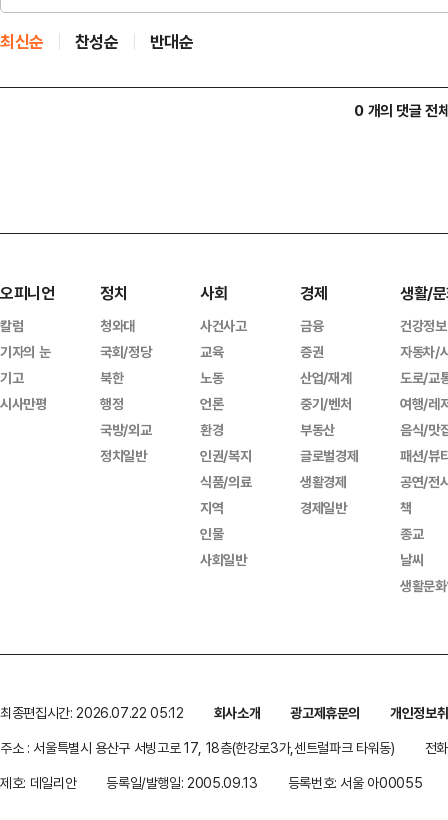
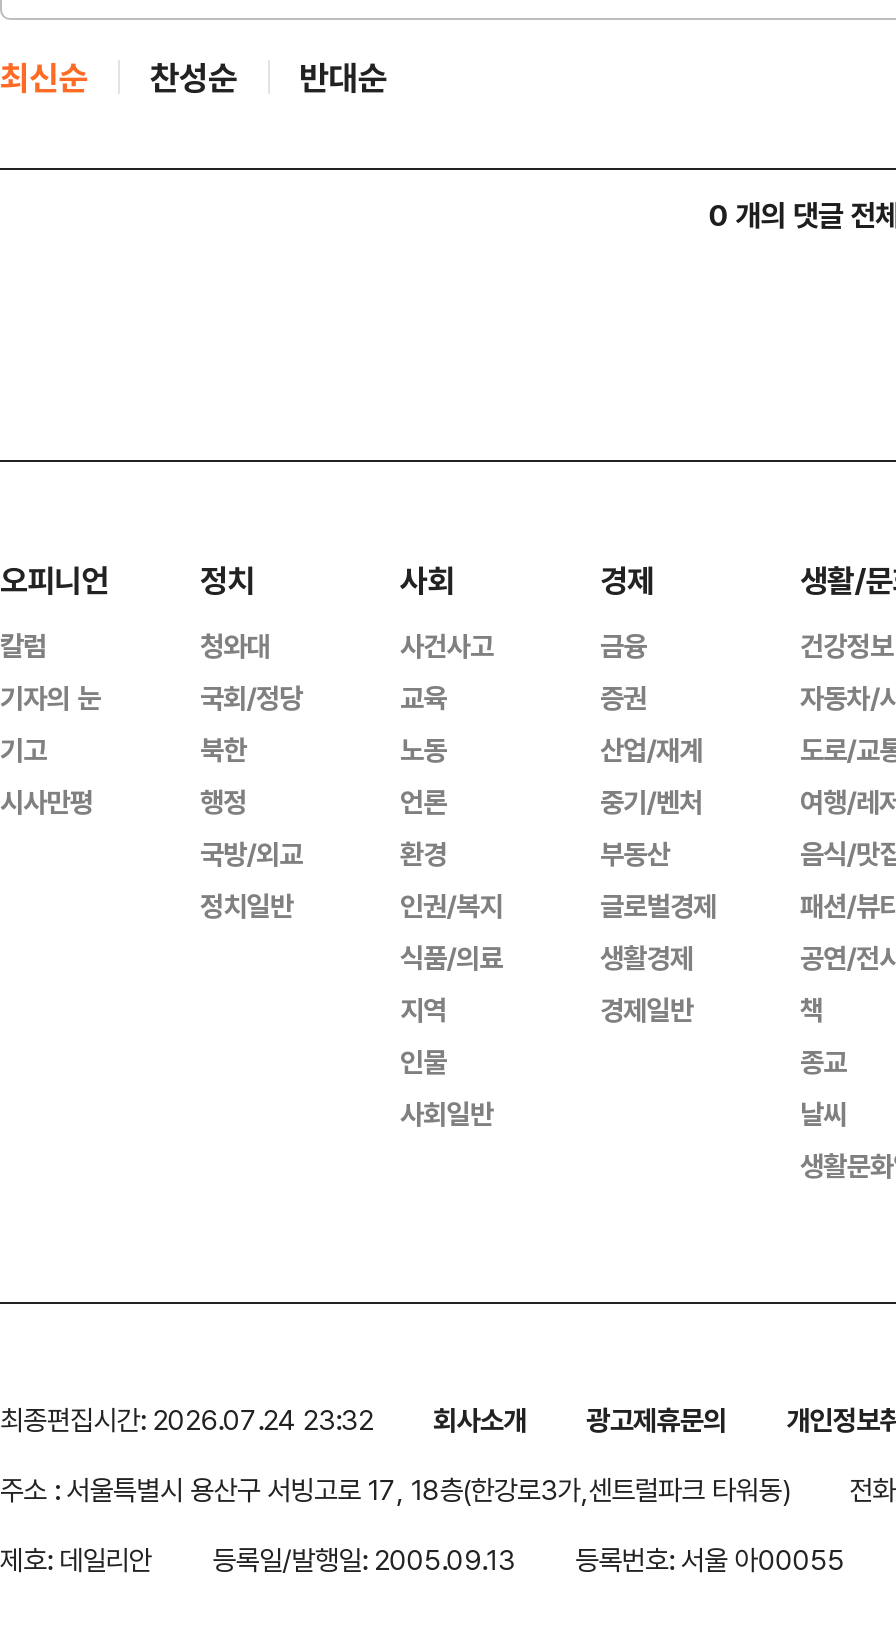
[0,703,184,722] 최종편집시간: 2026.07.22 05:12 -> [0,1400,373,1438] 최종편집시간: 2026.07.24 23:32

